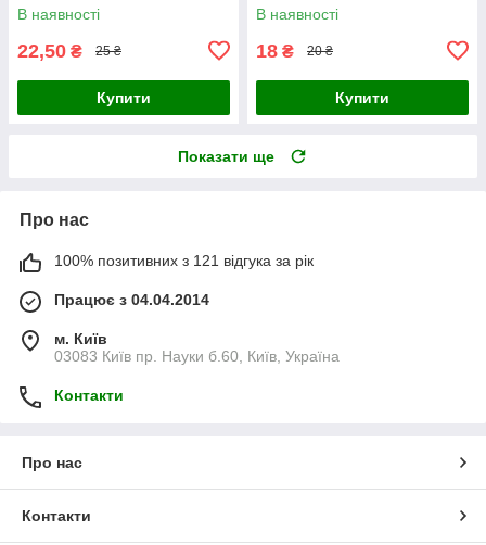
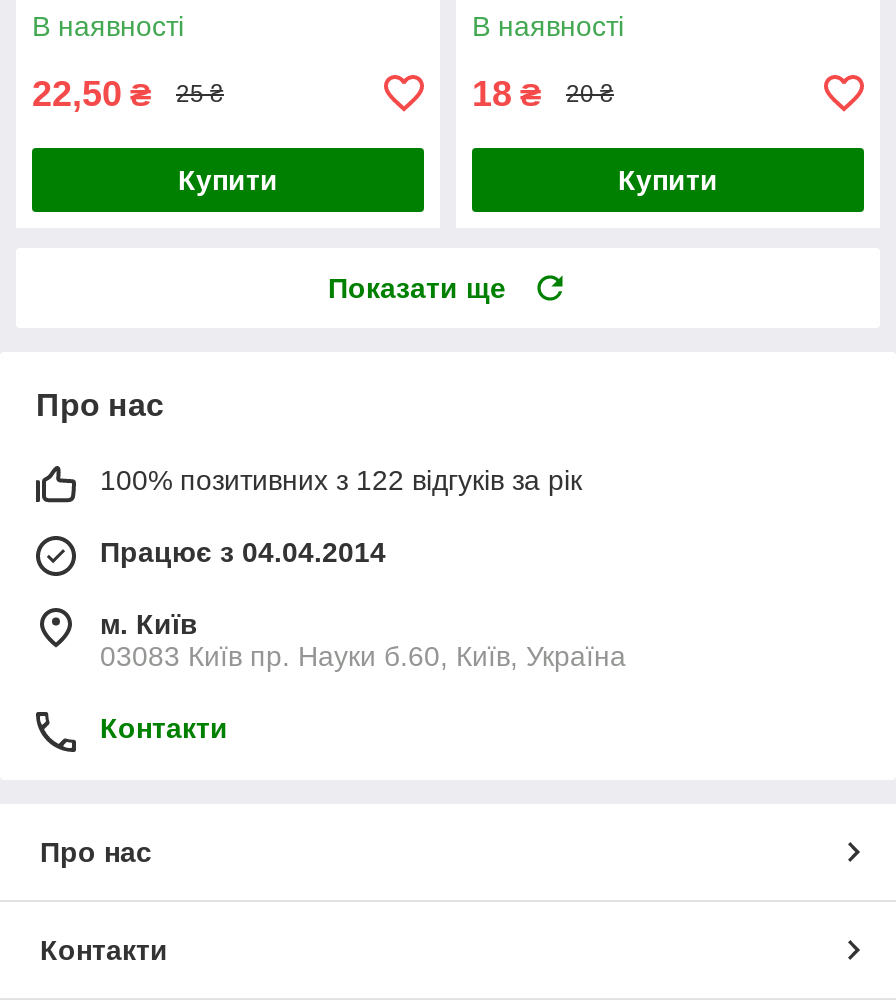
[54,252,314,269] 100% позитивних з 121 відгука за рік -> [100,464,582,496] 100% позитивних з 122 відгуків за рік

